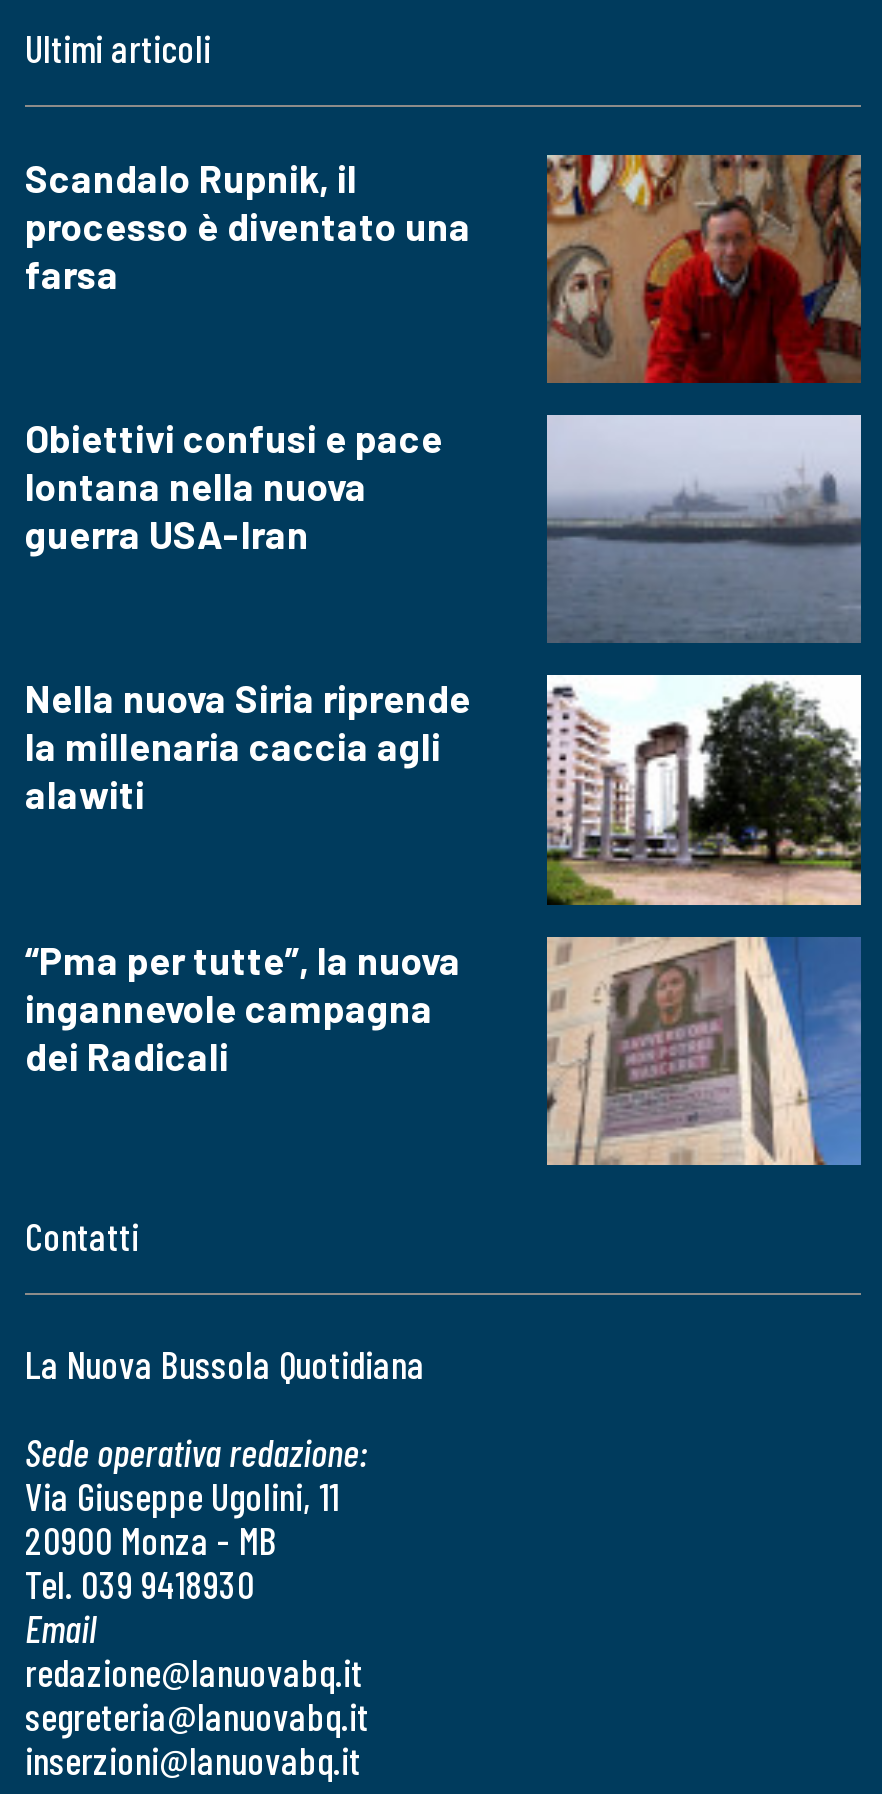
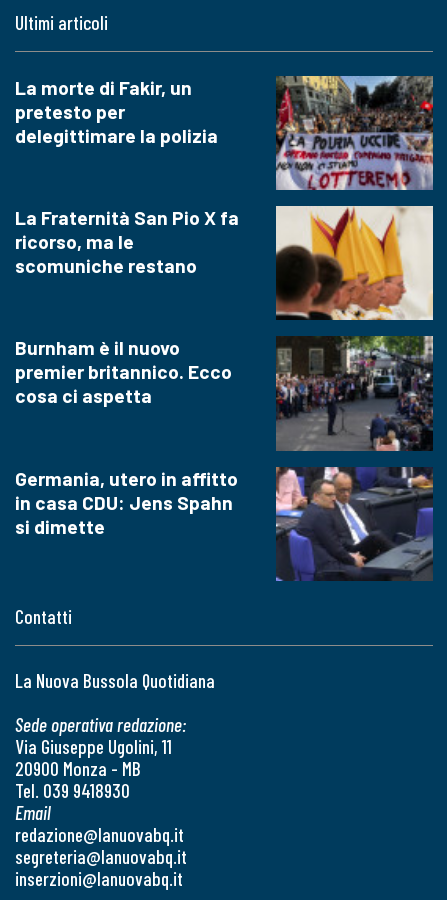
[25,154,471,296] Scandalo Rupnik, il | processo è diventato una | farsa -> [15,75,218,146] La morte di Fakir, un | pretesto per | delegittimare la polizia
[545,153,863,385] [image] -> [275,75,434,191] [image]
[25,415,443,557] Obiettivi confusi e pace | lontana nella nuova | guerra USA-Iran -> [15,206,239,277] La Fraternità San Pio X fa | ricorso, ma le | scomuniche restano
[545,415,861,643] [image] -> [275,206,434,320] [image]
[25,675,471,817] Nella nuova Siria riprende | la millenaria caccia agli | alawiti -> [15,336,232,407] Burnham è il nuovo | premier britannico. Ecco | cosa ci aspetta
[545,673,863,907] [image] -> [275,335,434,452] [image]
[25,936,461,1078] “Pma per tutte”, la nuova | ingannevole campagna | dei Radicali -> [15,466,238,537] Germania, utero in affitto | in casa CDU: Jens Spahn | si dimette
[545,935,863,1167] [image] -> [276,467,434,582] [image]

